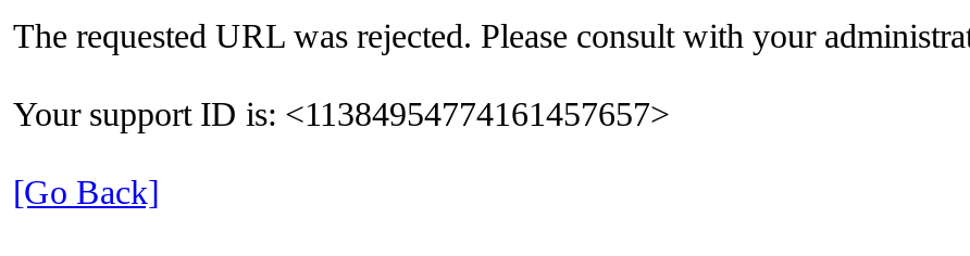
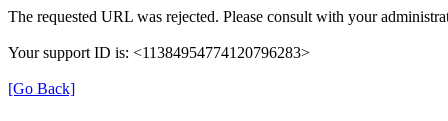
[13,95,670,132] Your support ID is: <11384954774161457657> -> [8,44,310,61] Your support ID is: <11384954774120796283>

